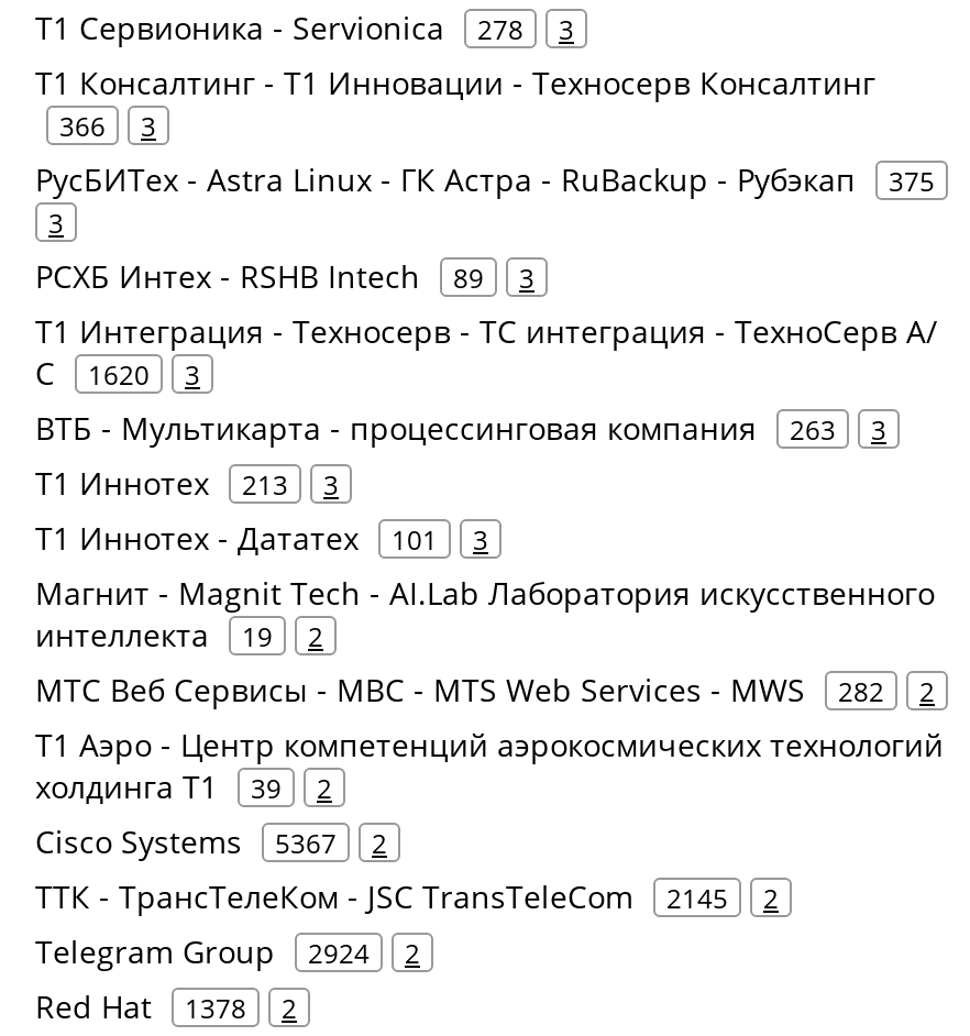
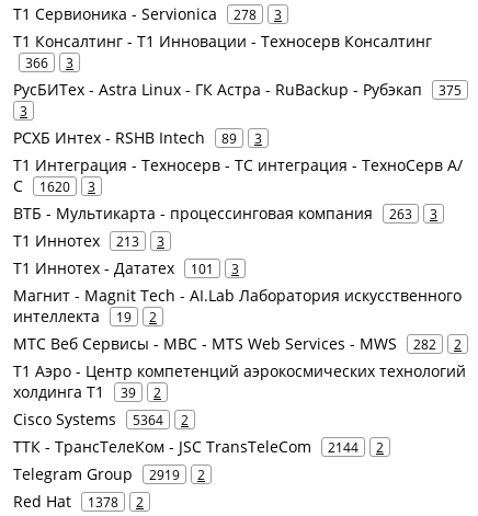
[35,820,387,862] Cisco Systems 5367 2 -> [13,409,189,429] Cisco Systems 5364 2
[666,880,728,915] 2145 -> [328,438,358,456] 2144
[35,930,420,972] Telegram Group 2924 2 -> [13,463,205,484] Telegram Group 2919 2

